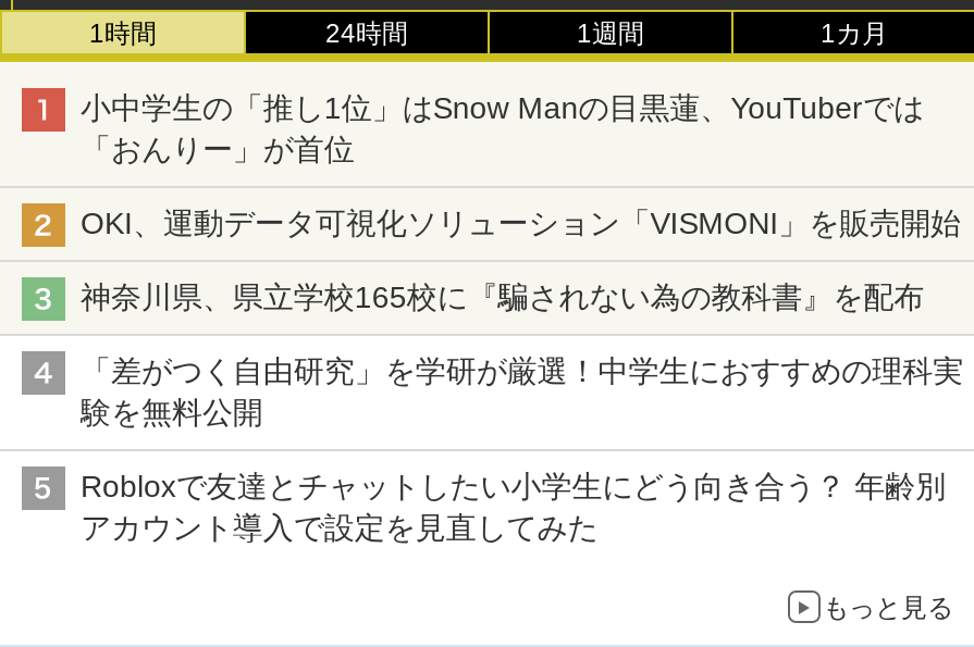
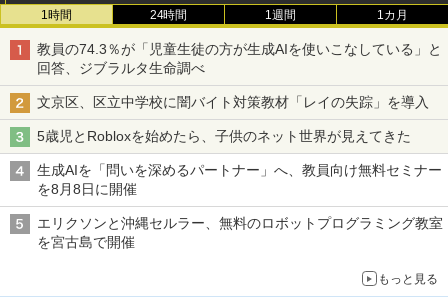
[81,91,924,167] 小中学生の「推し1位」はSnow Manの目黒蓮、YouTuberでは | 「おんりー」が首位 -> [37,41,441,76] 教員の74.3％が「児童生徒の方が生成AIを使いこなしている」と | 回答、ジブラルタ生命調べ
[81,206,961,241] OKI、運動データ可視化ソリューション「VISMONI」を販売開始 -> [37,94,429,110] 文京区、区立中学校に闇バイト対策教材「レイの失踪」を導入
[81,280,924,315] 神奈川県、県立学校165校に『騙されない為の教科書』を配布 -> [37,128,411,144] 5歳児とRobloxを始めたら、子供のネット世界が見えてきた
[81,354,963,430] 「差がつく自由研究」を学研が厳選！中学生におすすめの理科実 | 験を無料公開 -> [37,162,442,197] 生成AIを「問いを深めるパートナー」へ、教員向け無料セミナー | を8月8日に開催
[81,469,946,545] Robloxで友達とチャットしたい小学生にどう向き合う？ 年齢別 | アカウント導入で設定を見直してみた -> [37,215,443,250] エリクソンと沖縄セルラー、無料のロボットプログラミング教室 | を宮古島で開催

